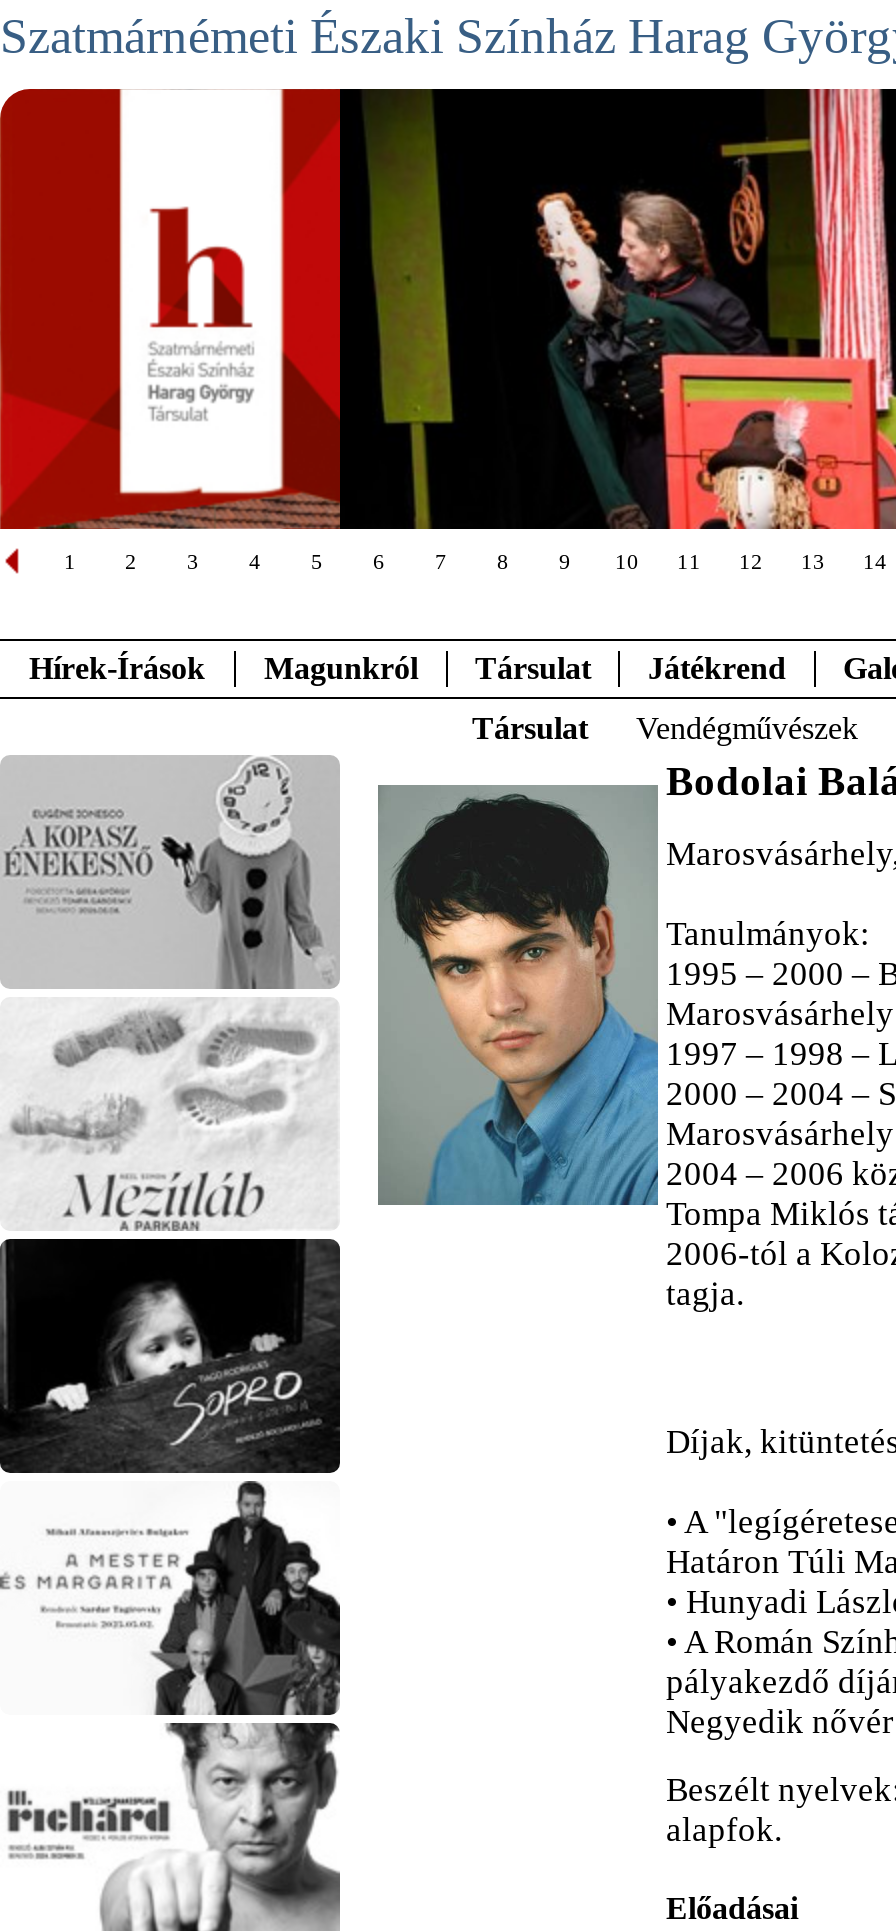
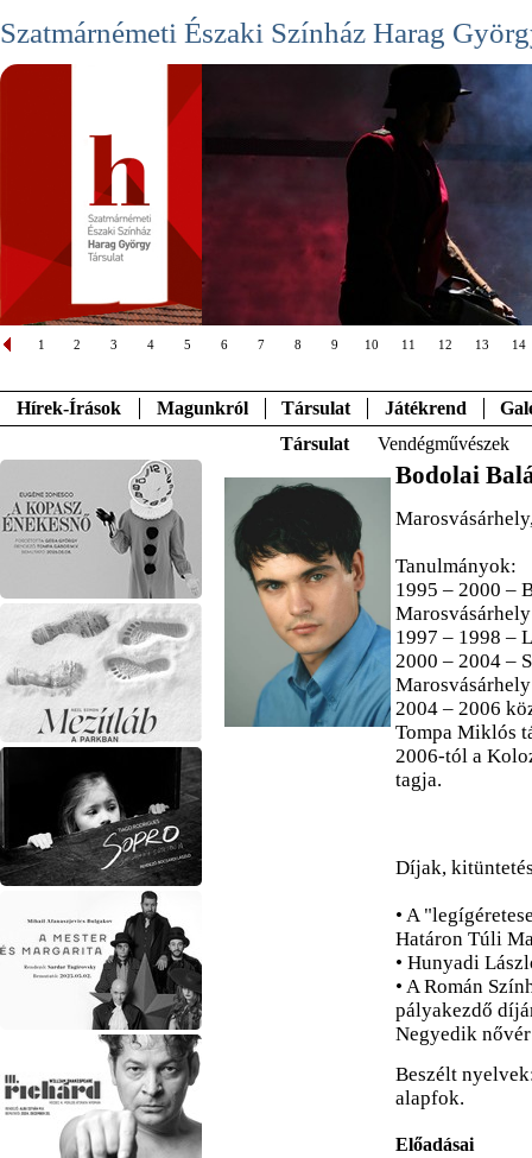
[340,87,890,531] [image] -> [202,63,528,327] [image]

